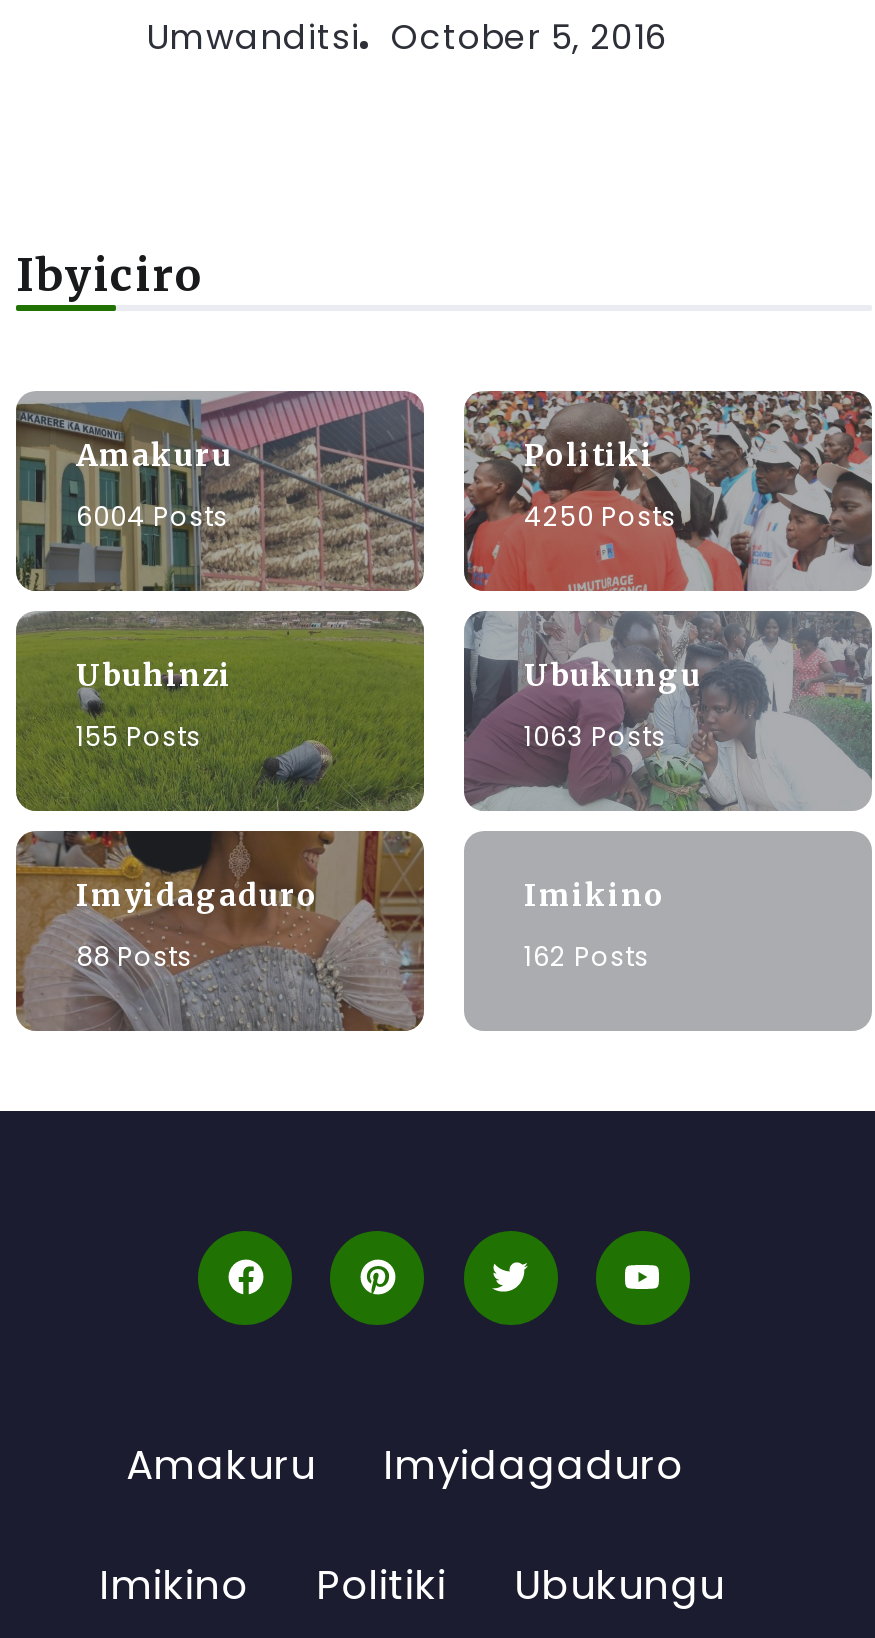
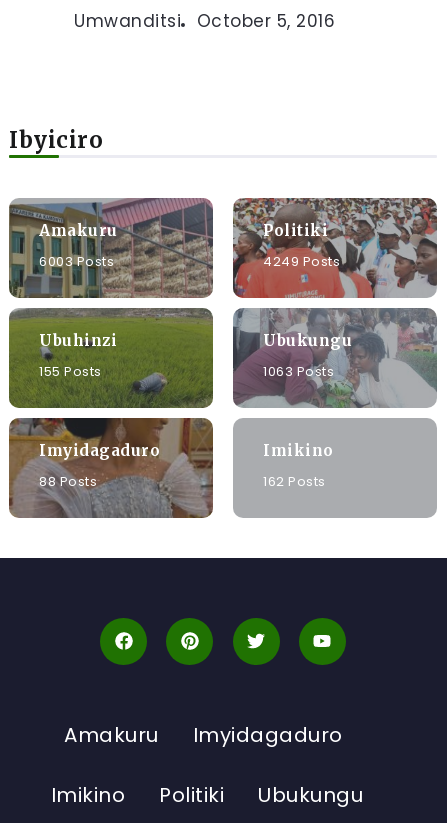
[76,498,228,536] 6004 Posts -> [39,251,114,270] 6003 Posts
[524,498,676,536] 4250 Posts -> [263,251,340,270] 4249 Posts

